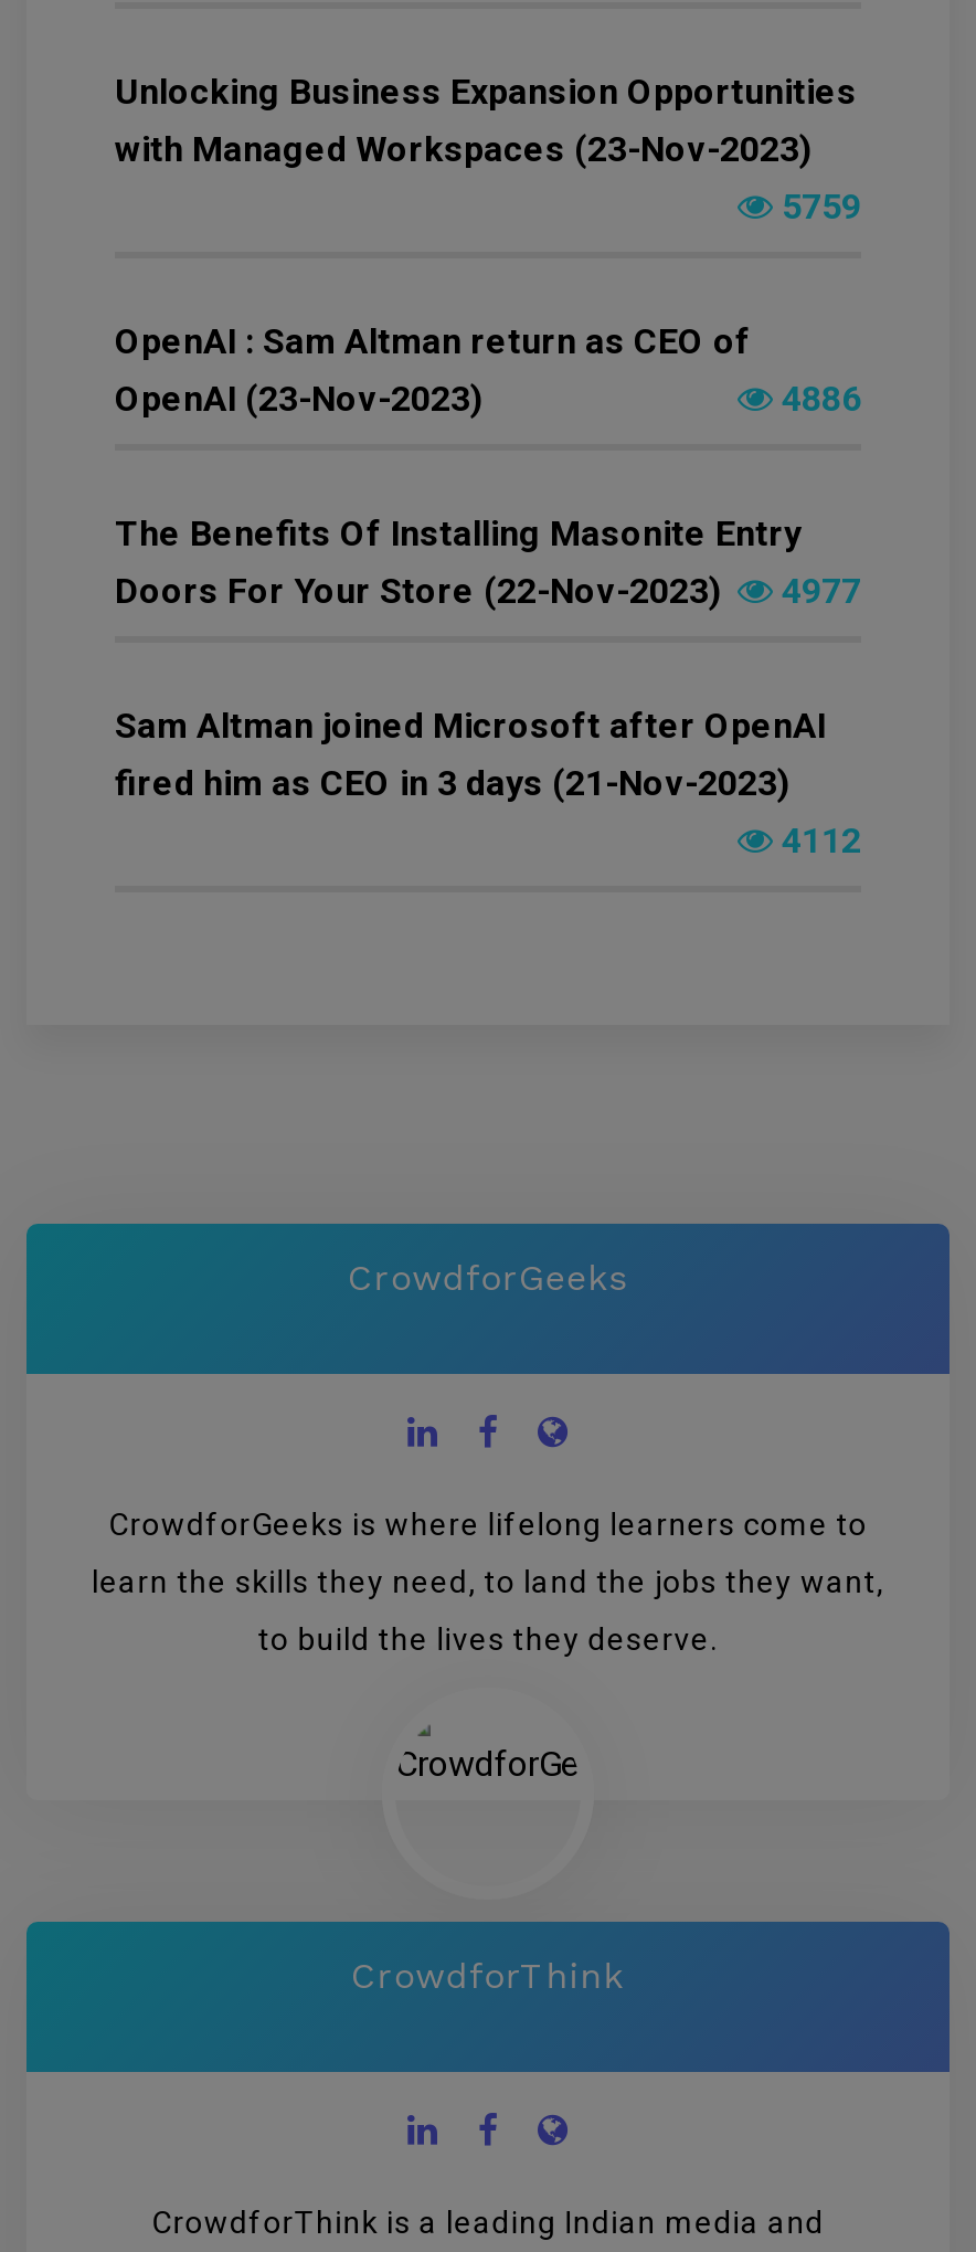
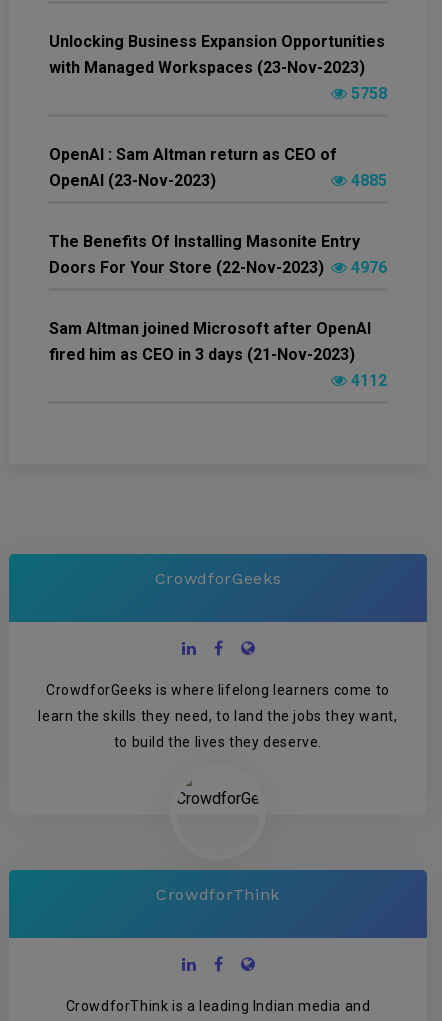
[773,186,861,228] 5759 -> [347,84,387,103] 5758
[773,378,861,420] 4886 -> [347,171,387,190] 4885
[115,570,861,612] Doors For Your Store (22-Nov-2023) 4977 -> [49,258,387,277] Doors For Your Store (22-Nov-2023) 4976

